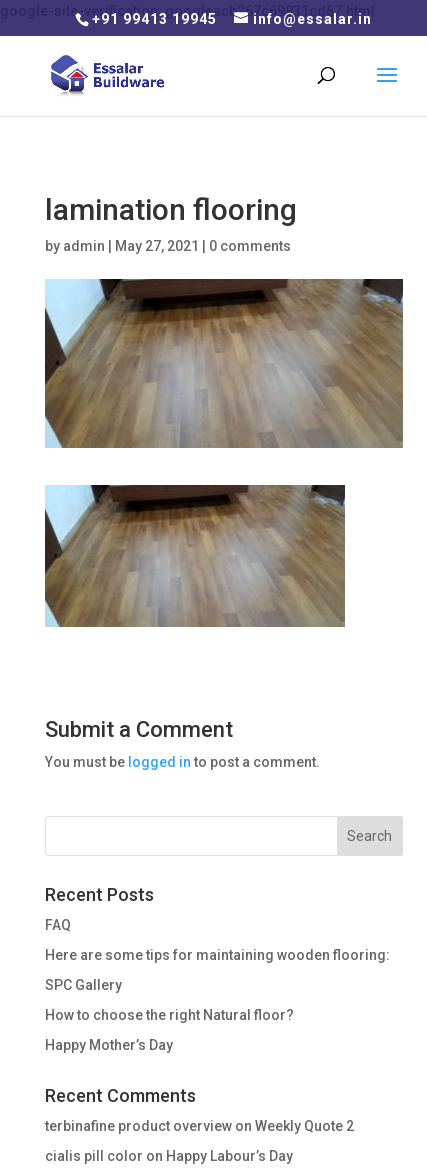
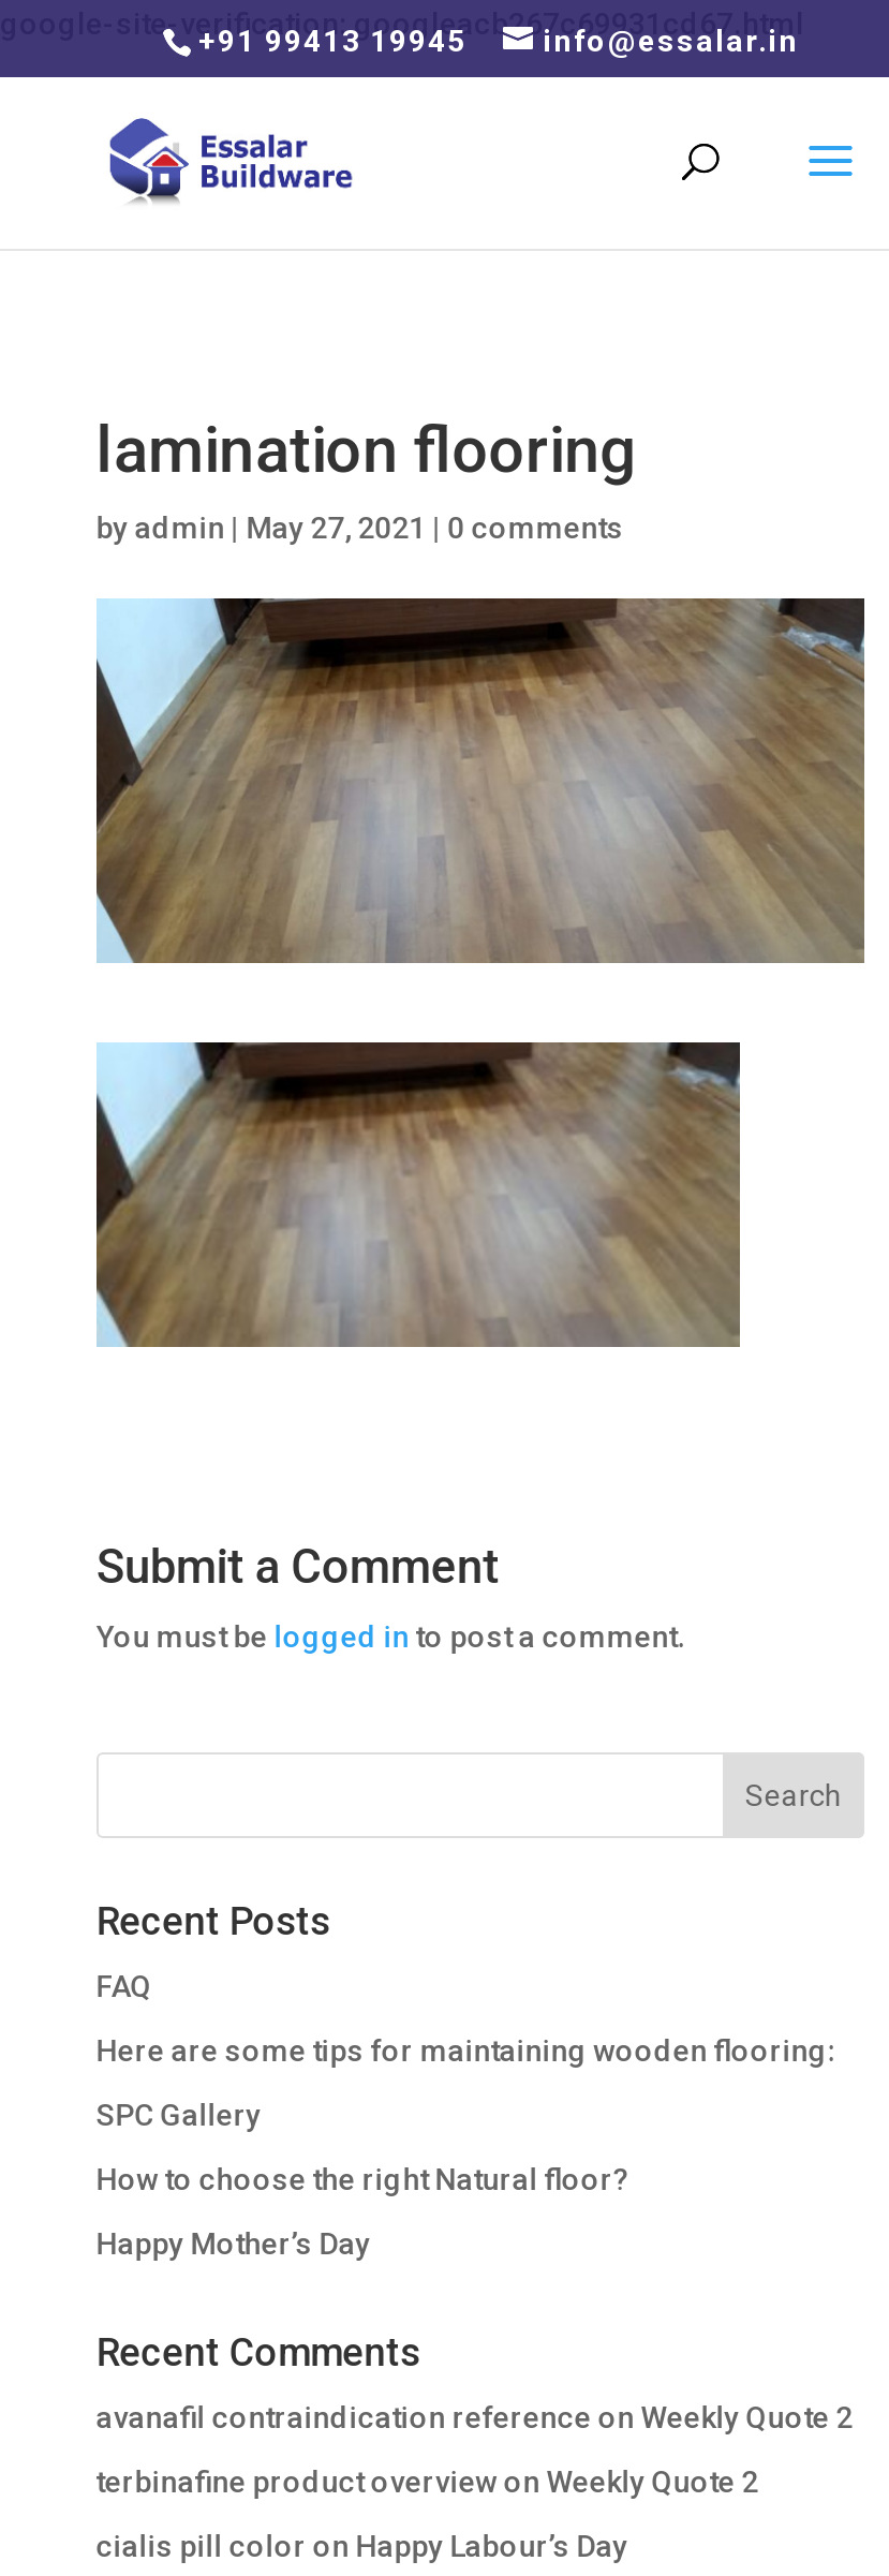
none -> [96,2399,853,2434] avanafil contraindication reference on Weekly Quote 2

